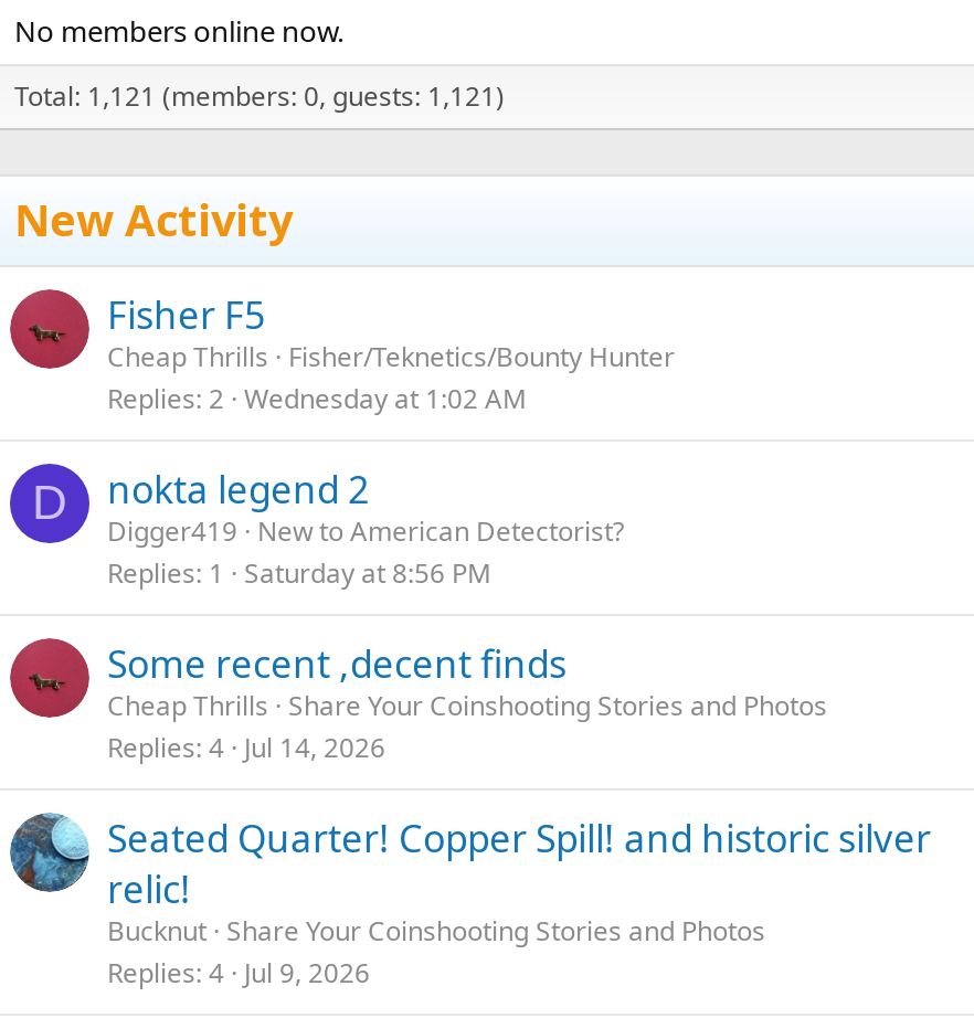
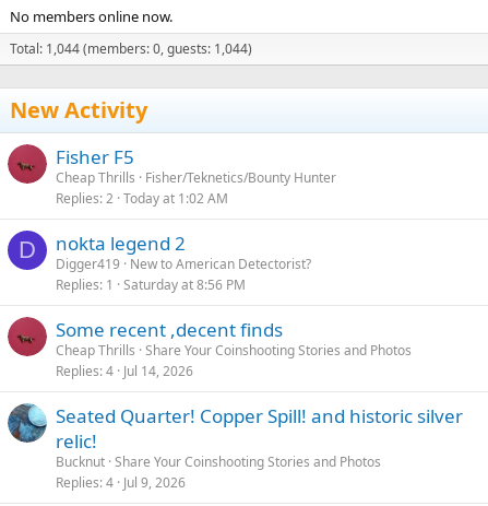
[14,77,505,115] Total: 1,121 (members: 0, guests: 1,121) -> [10,39,252,58] Total: 1,044 (members: 0, guests: 1,044)
[107,380,527,417] Replies 2 Wednesday at 1:02 AM -> [56,189,228,208] Replies 2 Today at 1:02 AM

